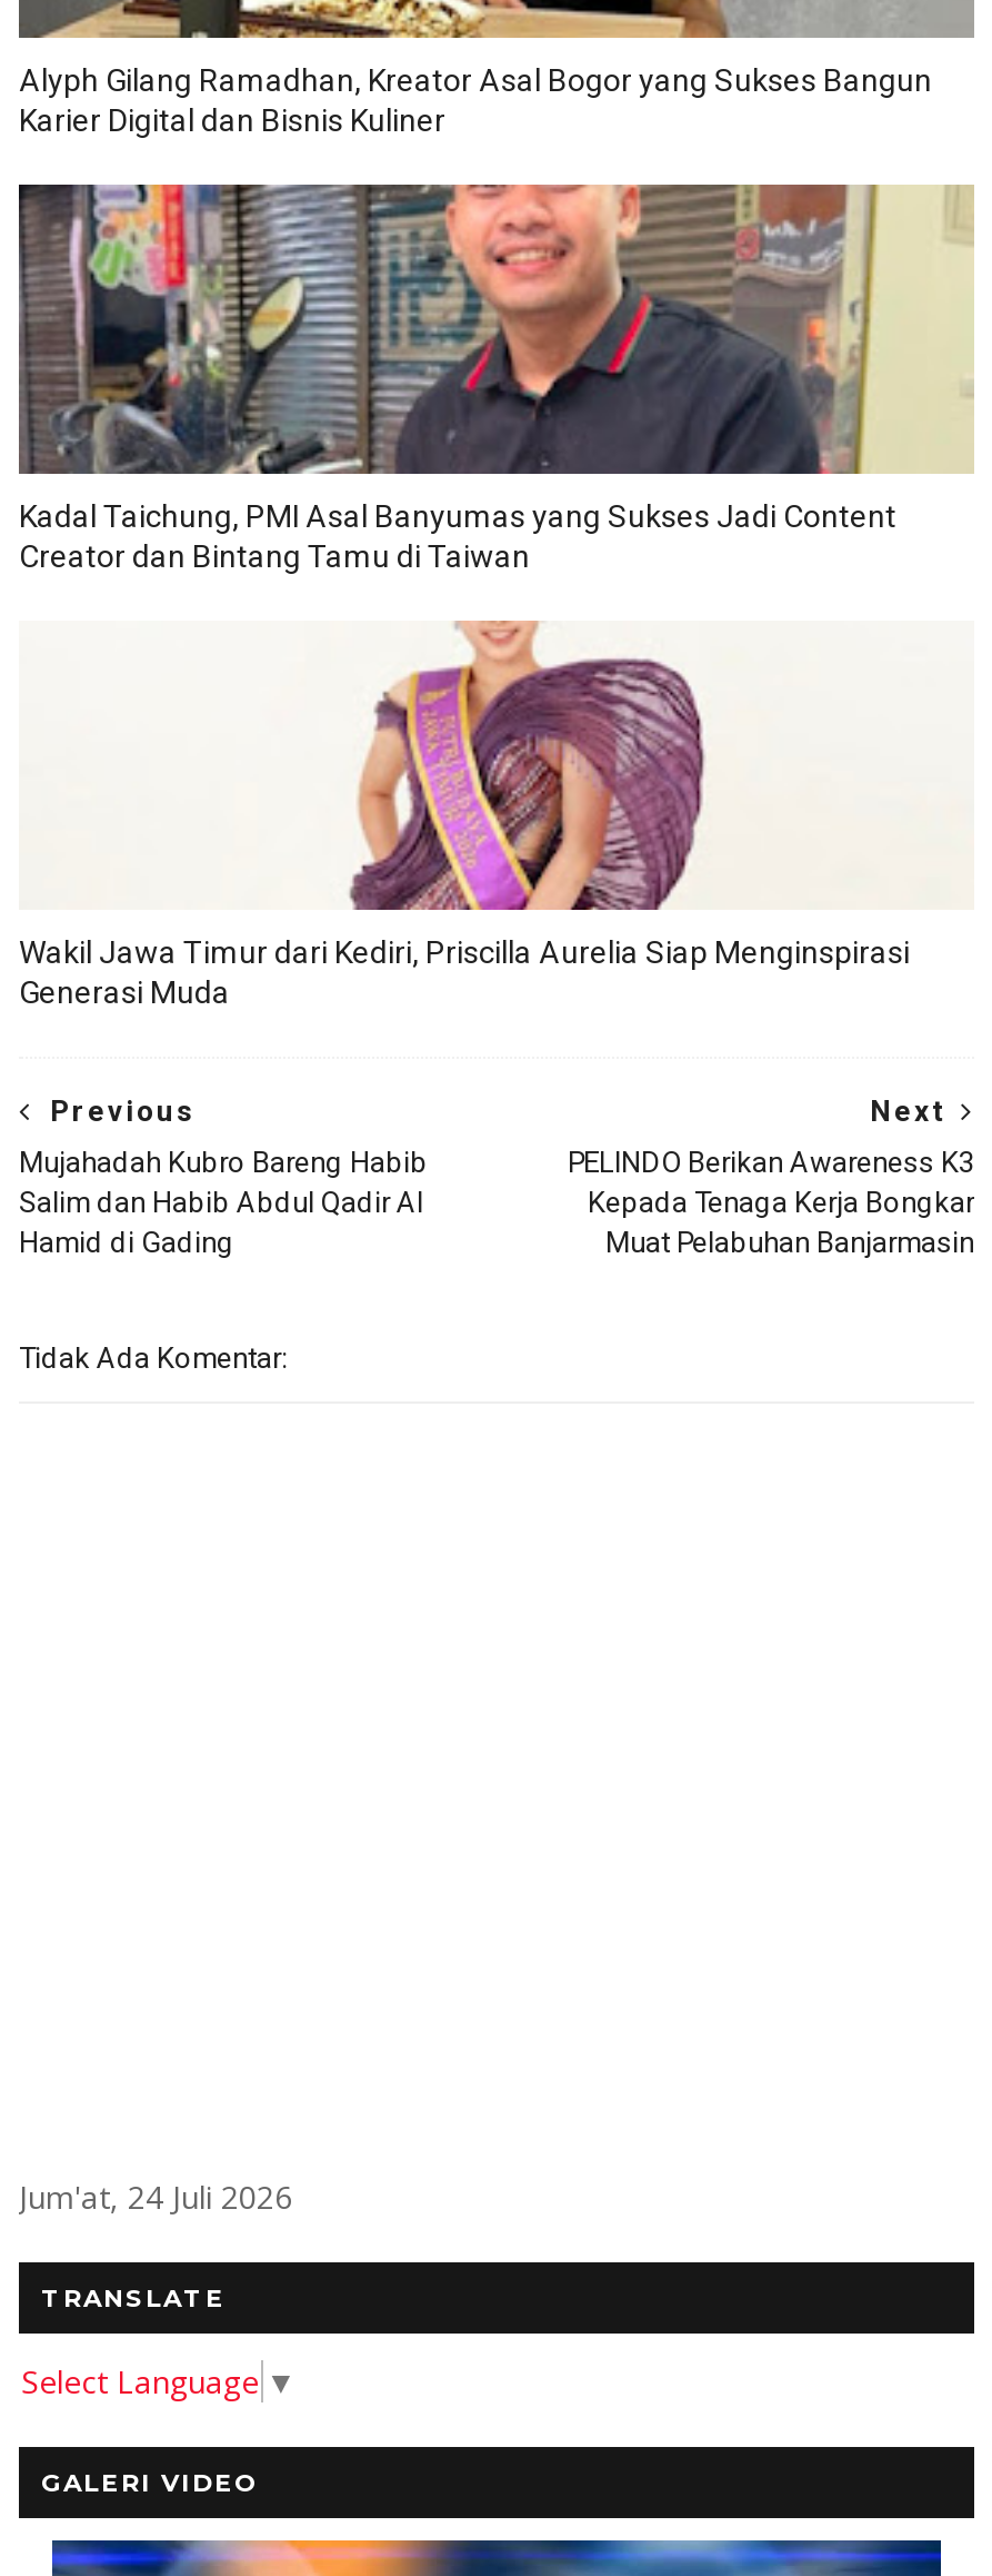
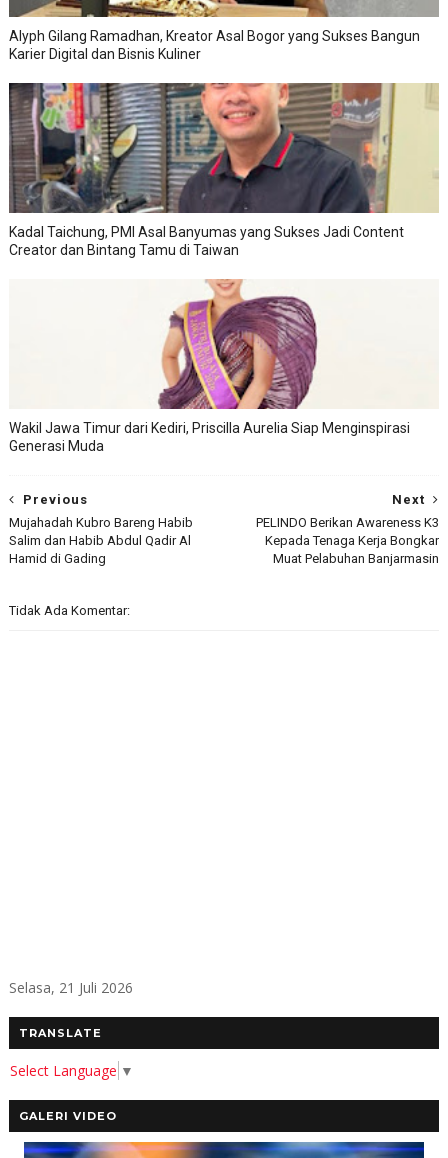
[19,2176,292,2218] Jum'at, 24 Juli 2026 -> [9,978,133,997] Selasa, 21 Juli 2026

